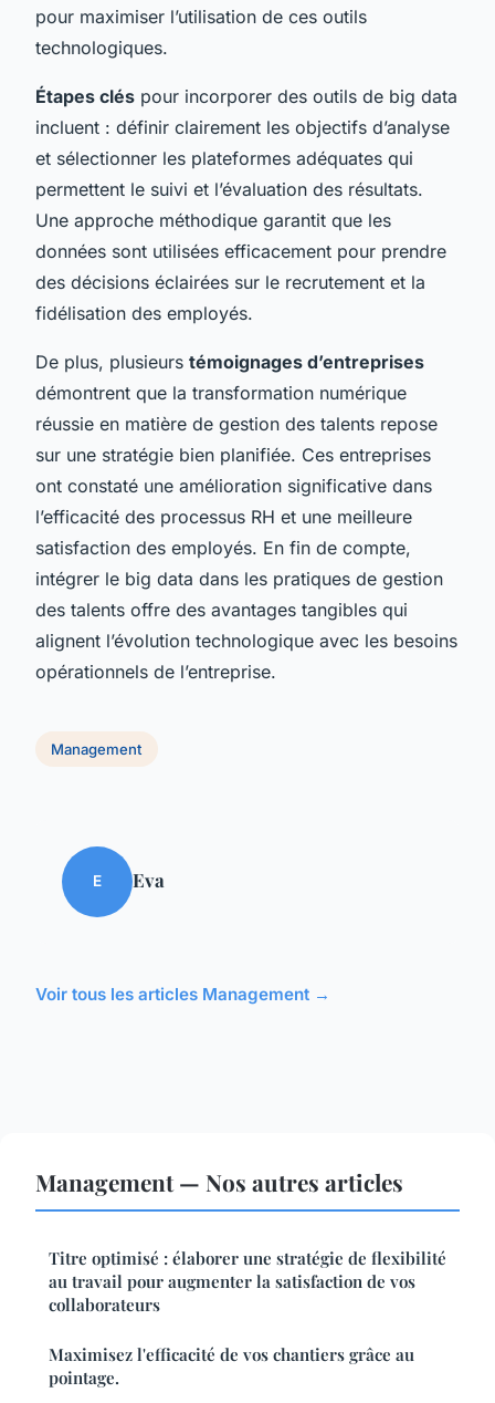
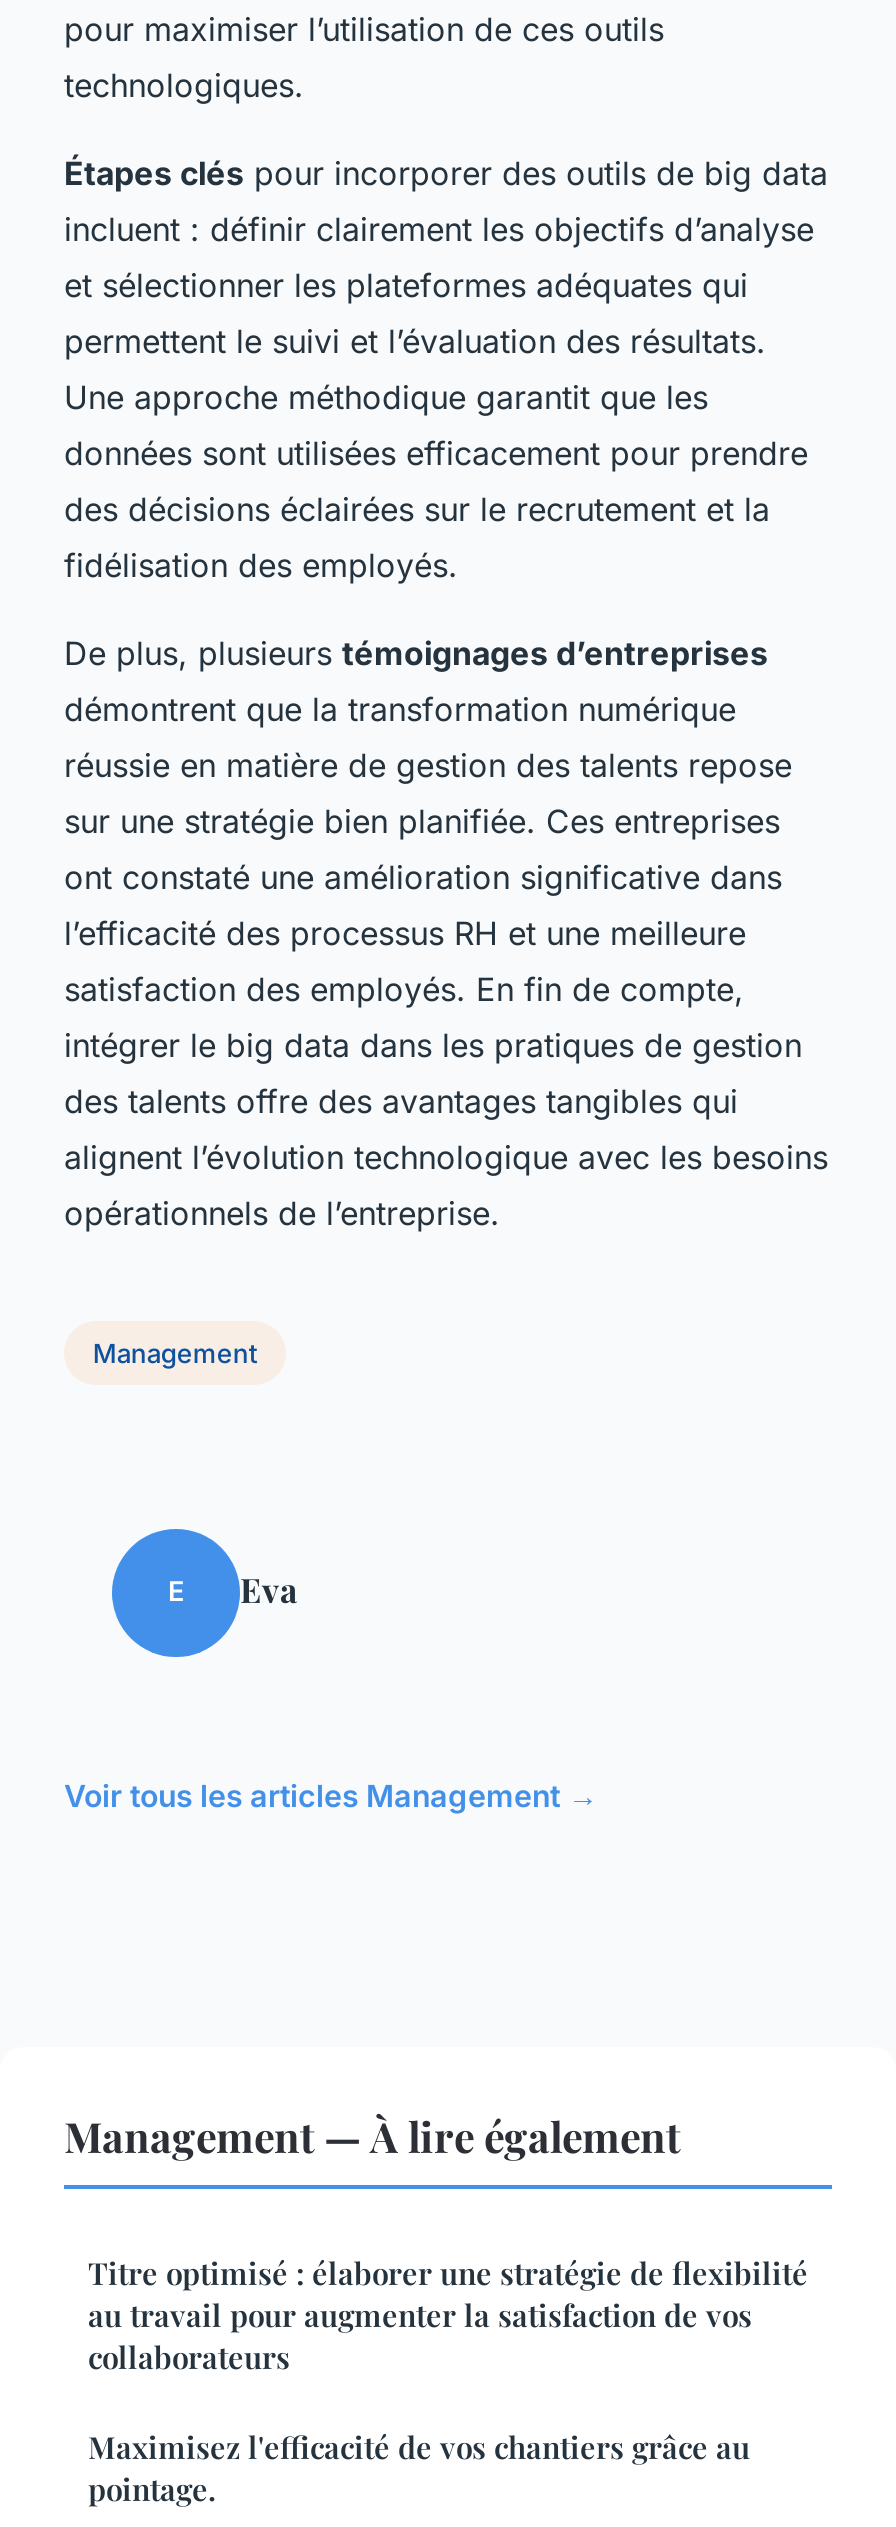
[35,1166,403,1197] Management — Nos autres articles -> [64,2106,680,2162] Management — À lire également

